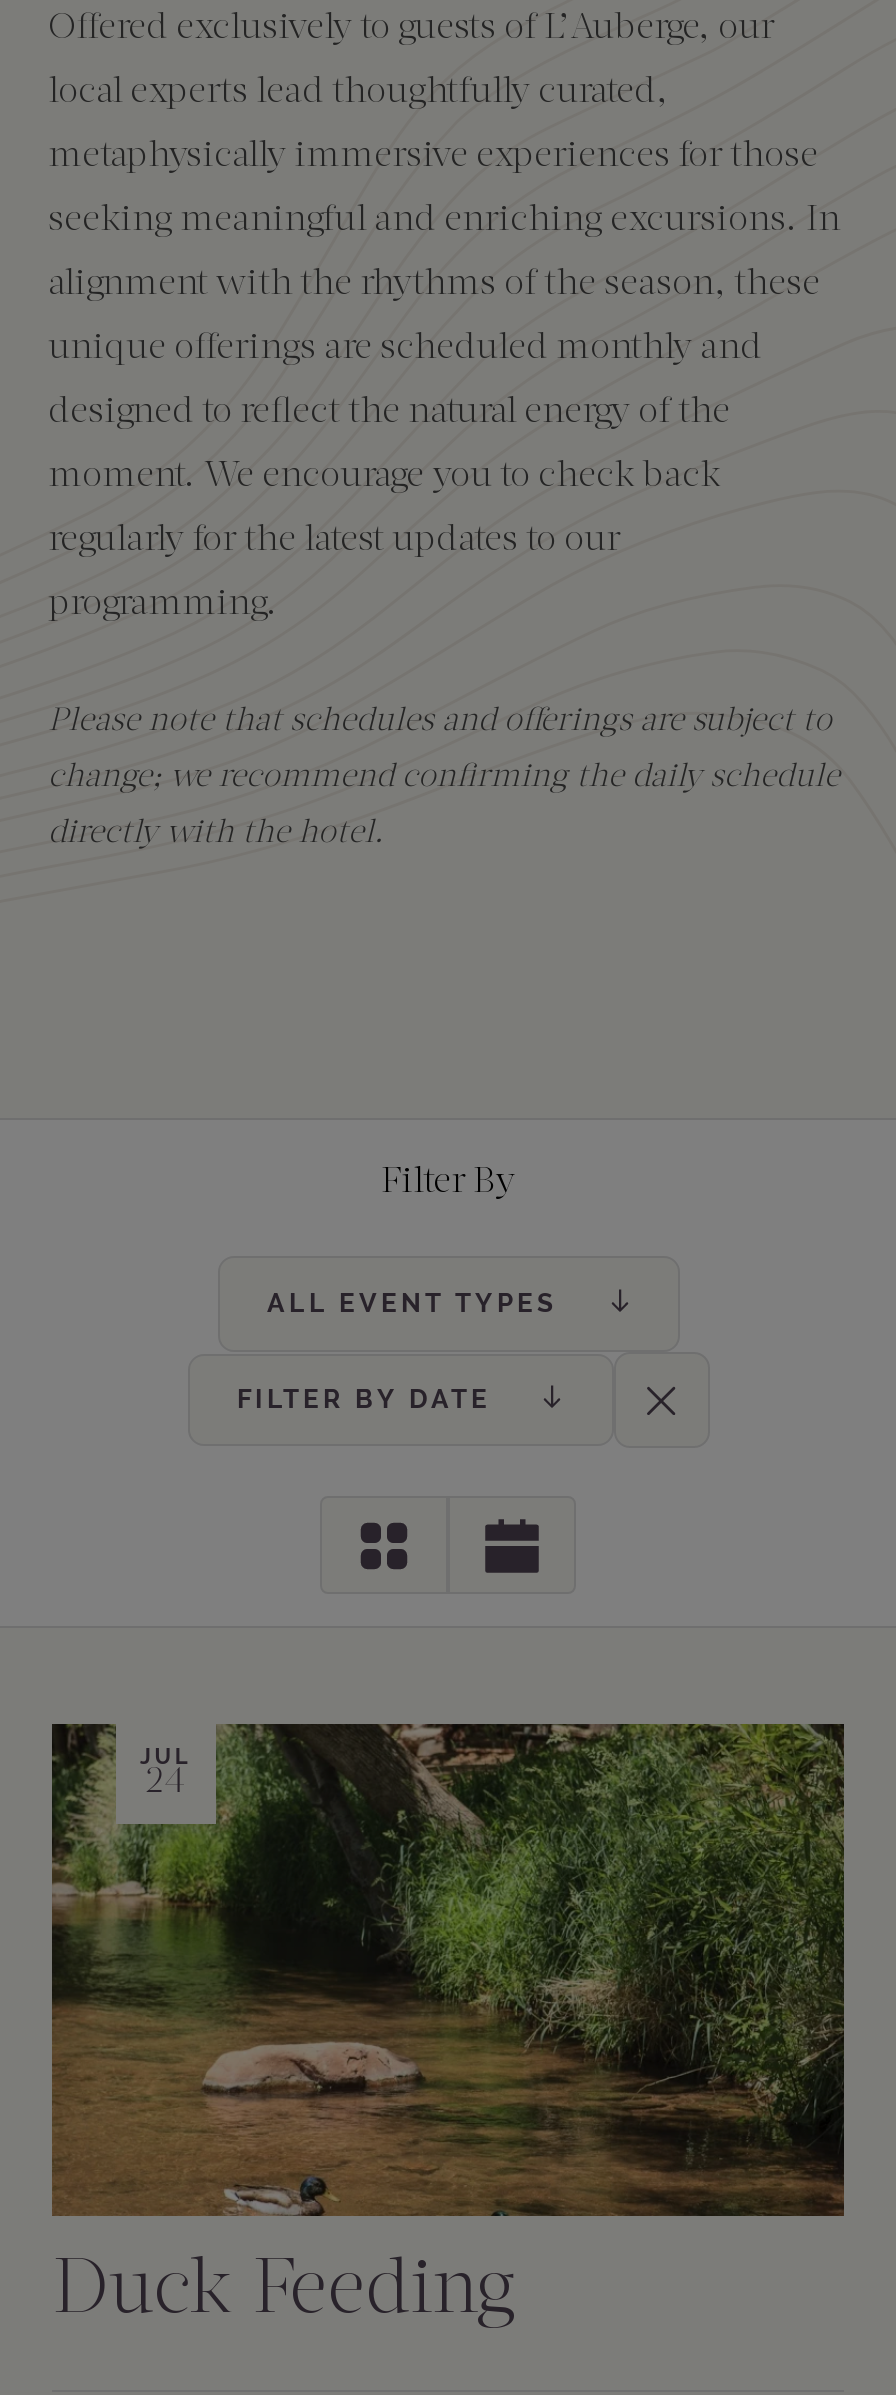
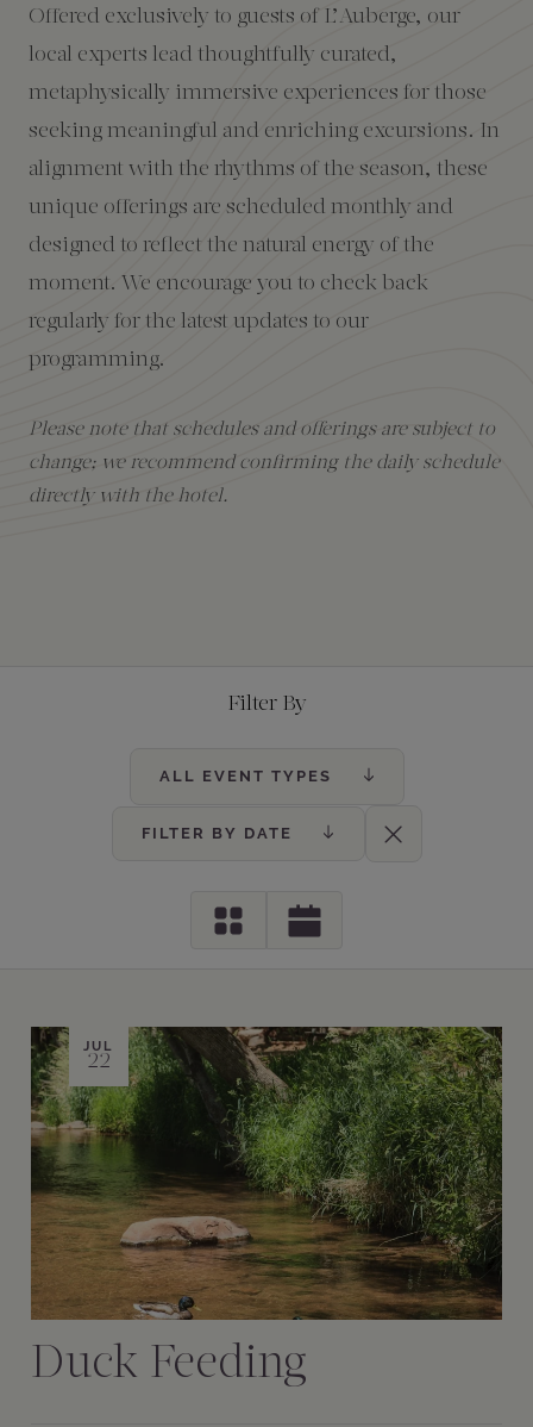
[145,1764,187,1802] 24 -> [87,1051,110,1073] 22

